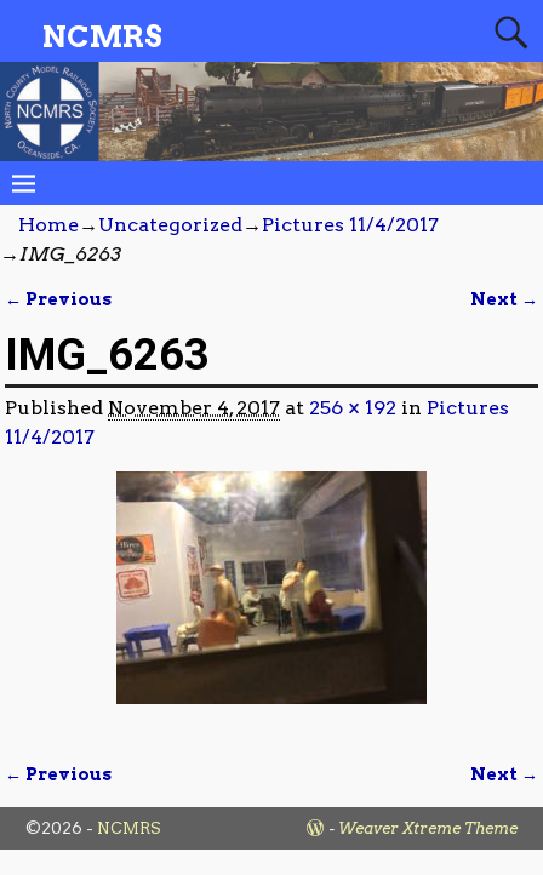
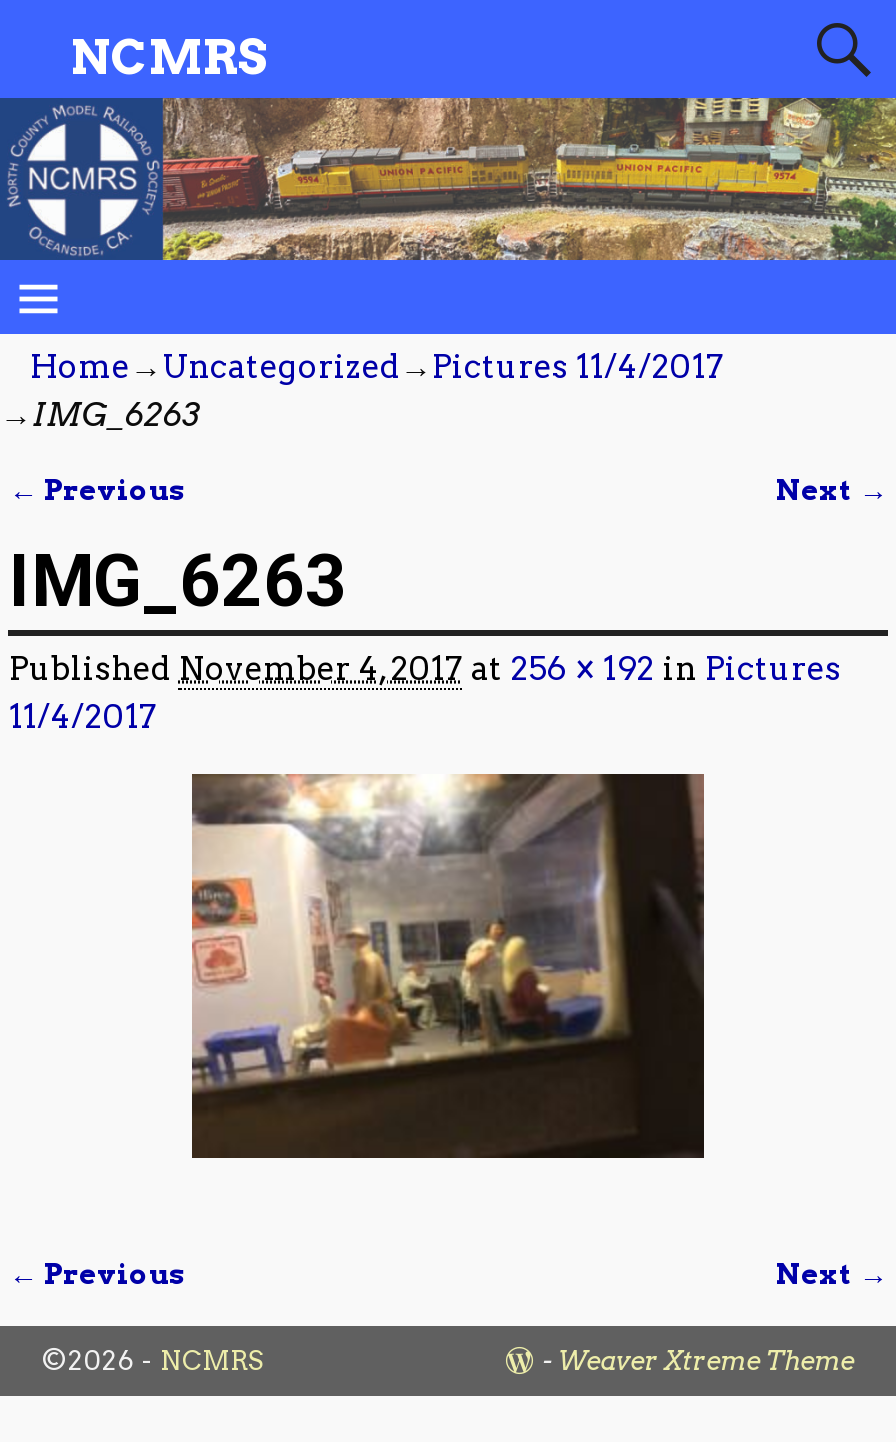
[98,61,539,162] [image] -> [162,96,890,262] [image]

